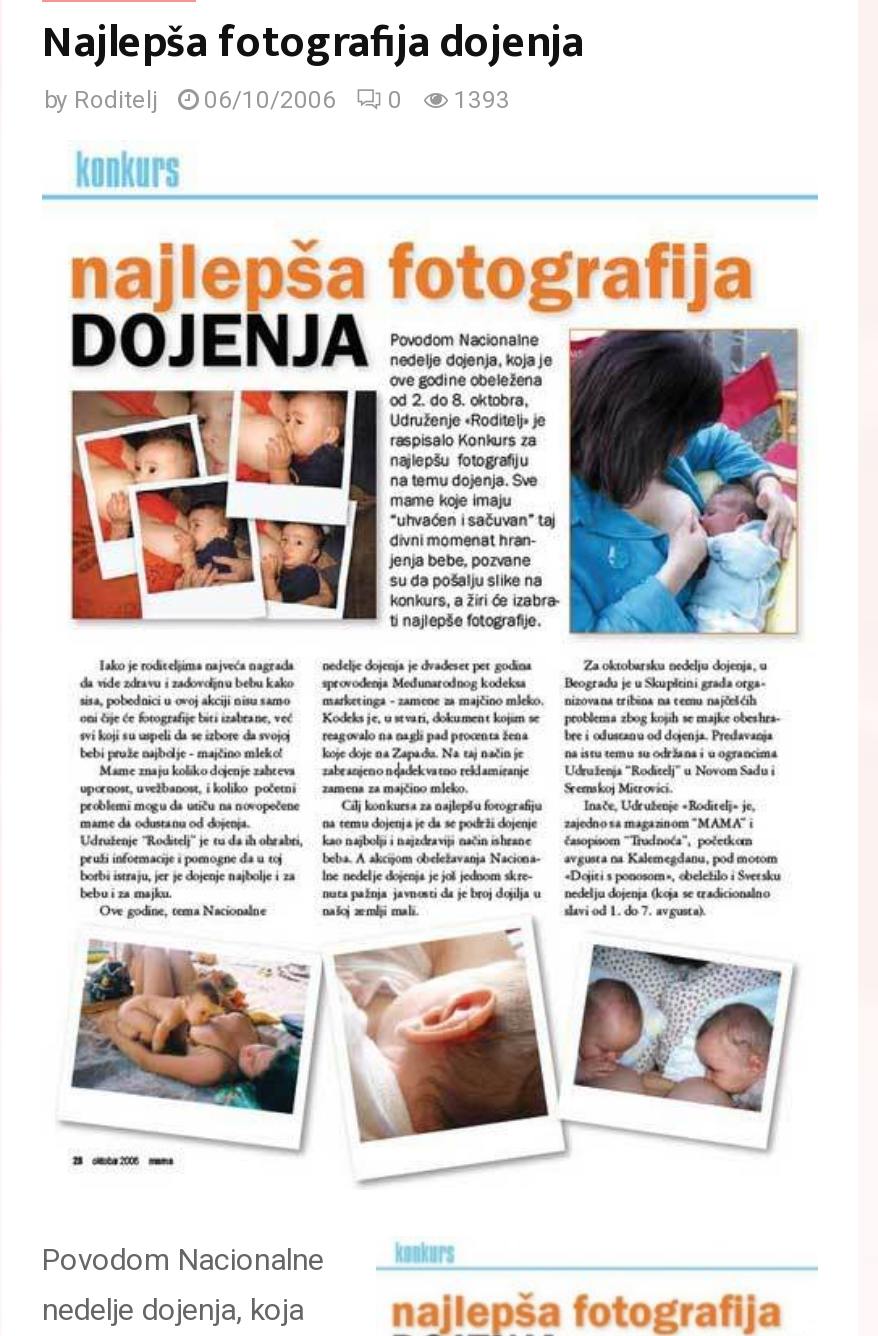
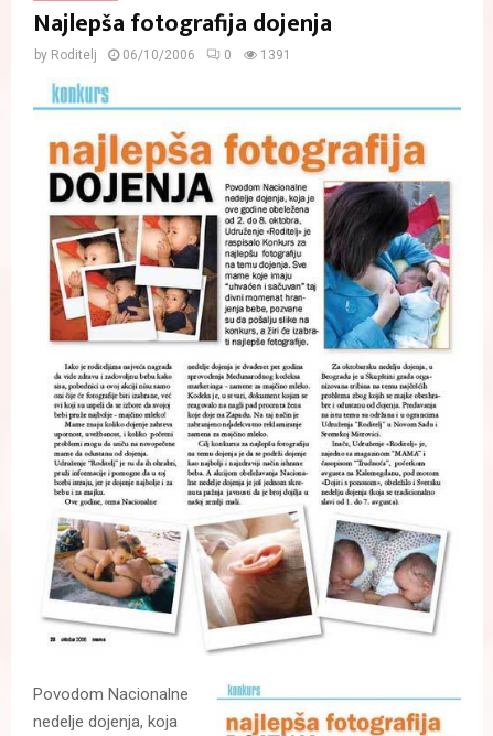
[44,86,510,114] by Roditelj 06/10/2006 0 1393 -> [34,47,291,63] by Roditelj 06/10/2006 0 1391

